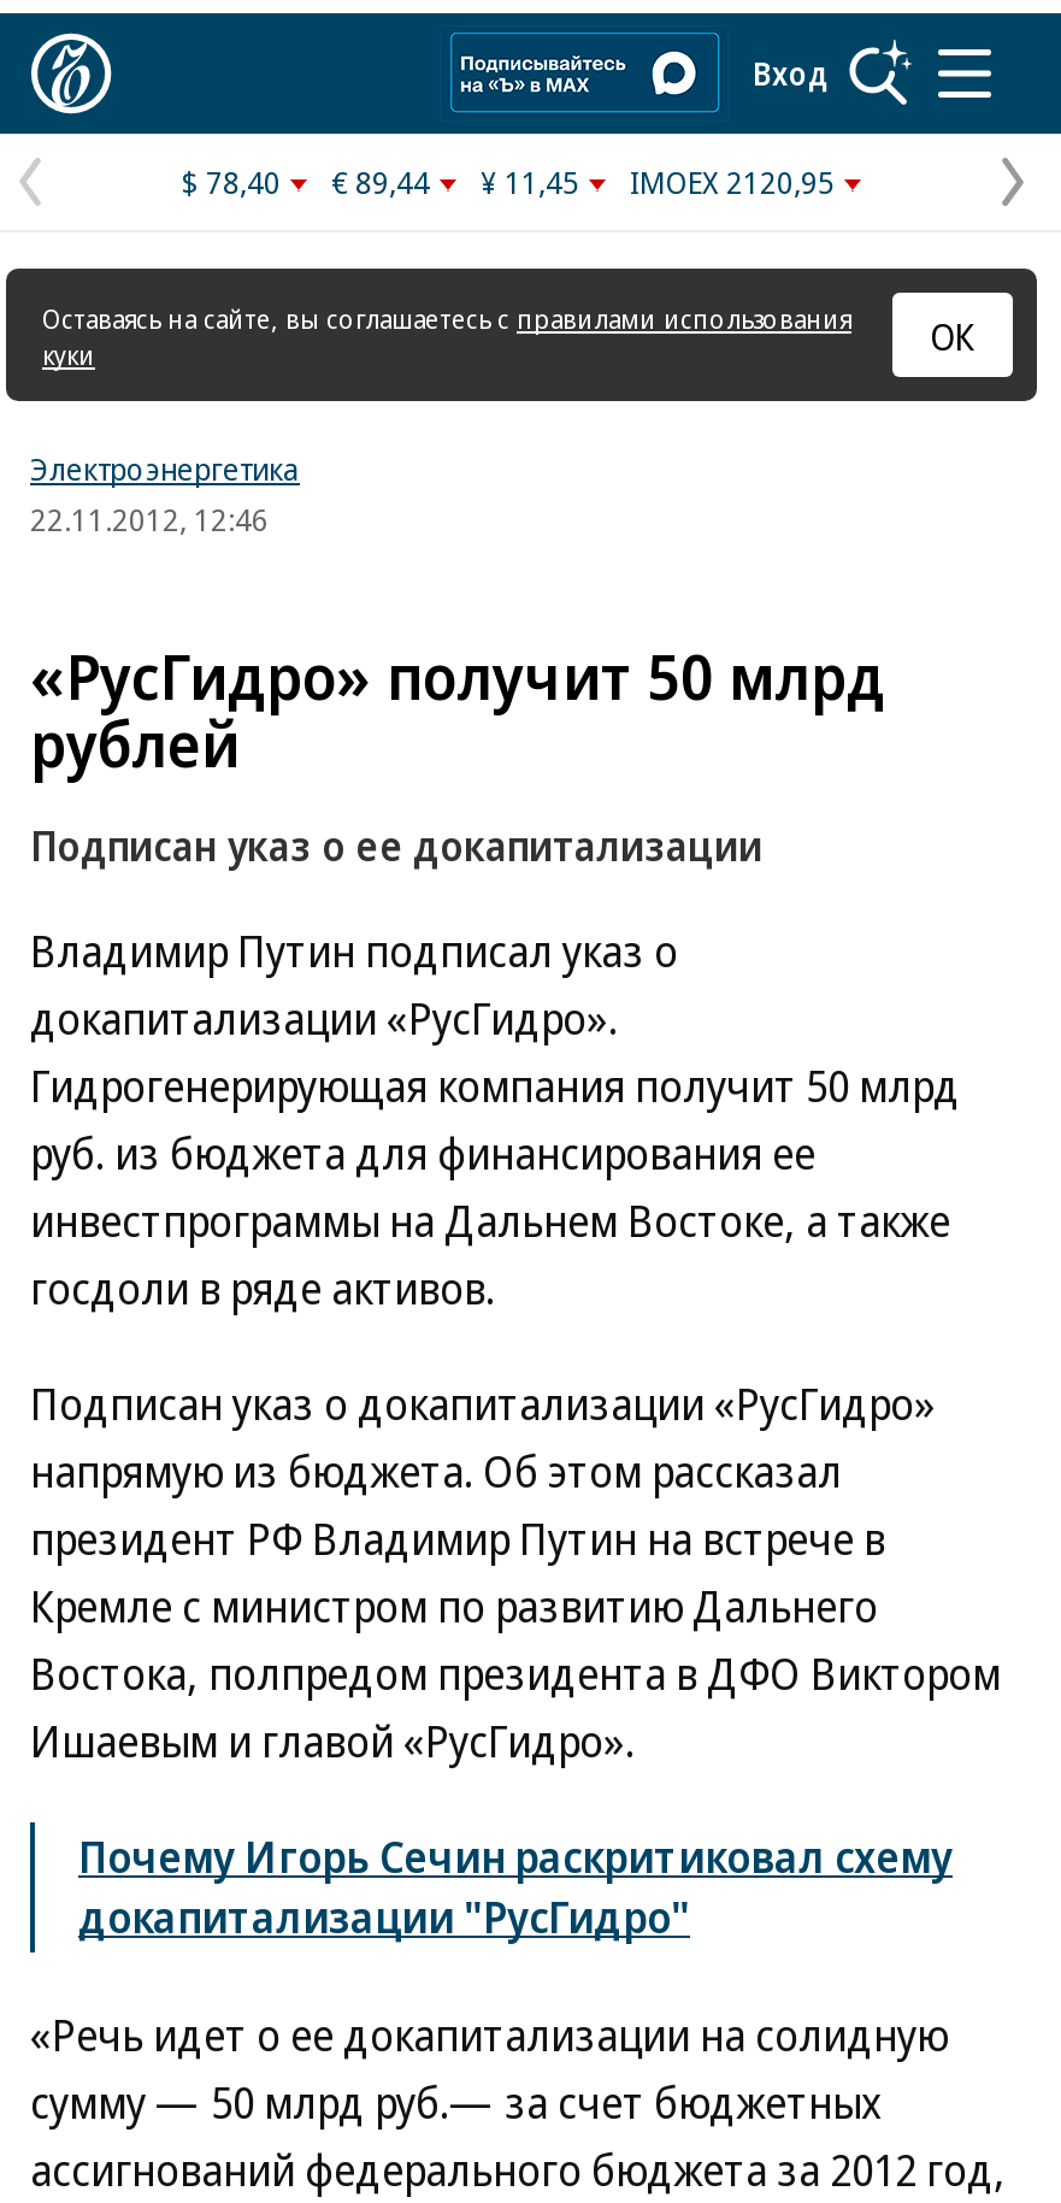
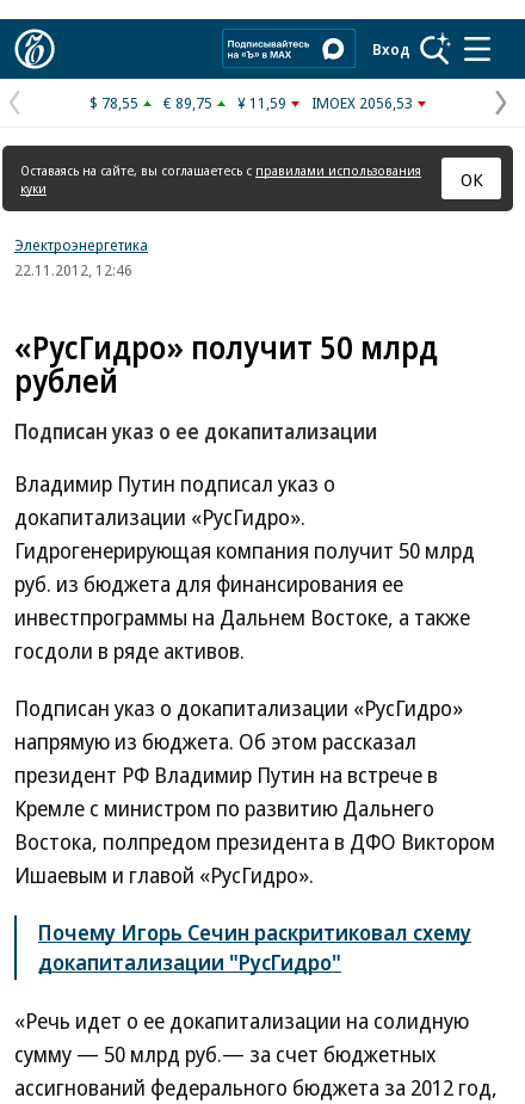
[182,160,281,204] $ 78,40 -> [89,92,138,113] $ 78,55
[331,160,430,204] € 89,44 -> [163,92,212,113] € 89,75
[481,160,579,204] ¥ 11,45 -> [237,92,286,113] ¥ 11,59
[630,160,835,204] IMOEX 2120,95 -> [311,92,413,113] IMOEX 2056,53

